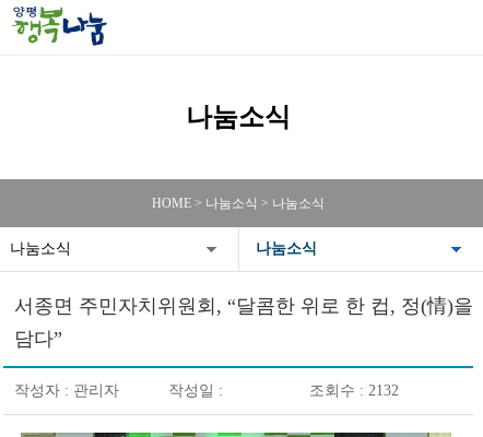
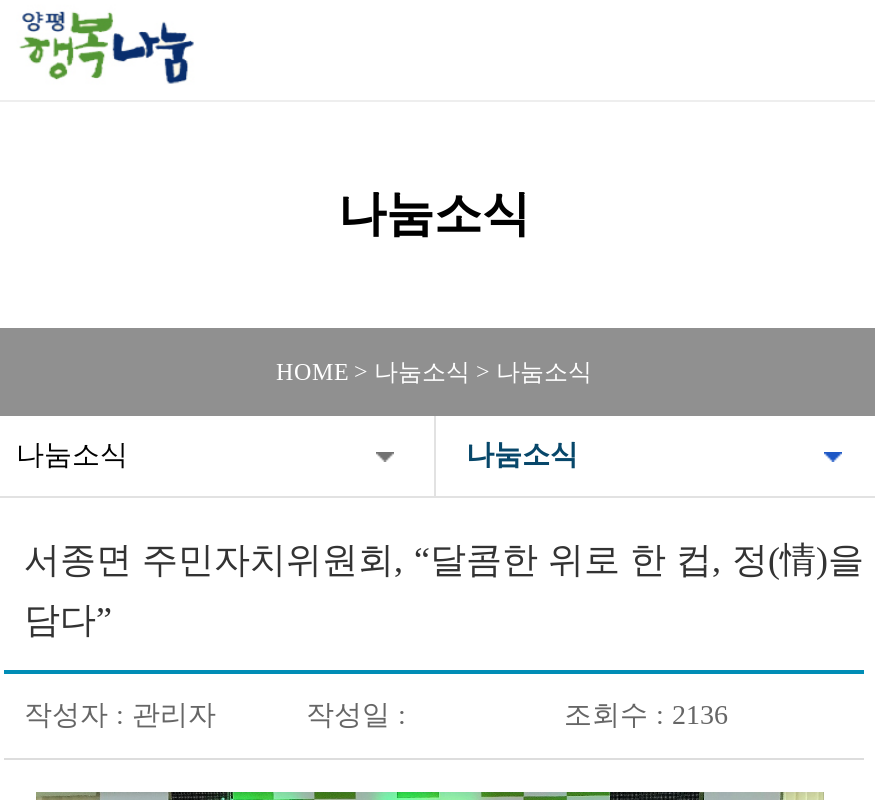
[309,382,399,399] 조회수 : 2132 -> [564,700,728,730] 조회수 : 2136

